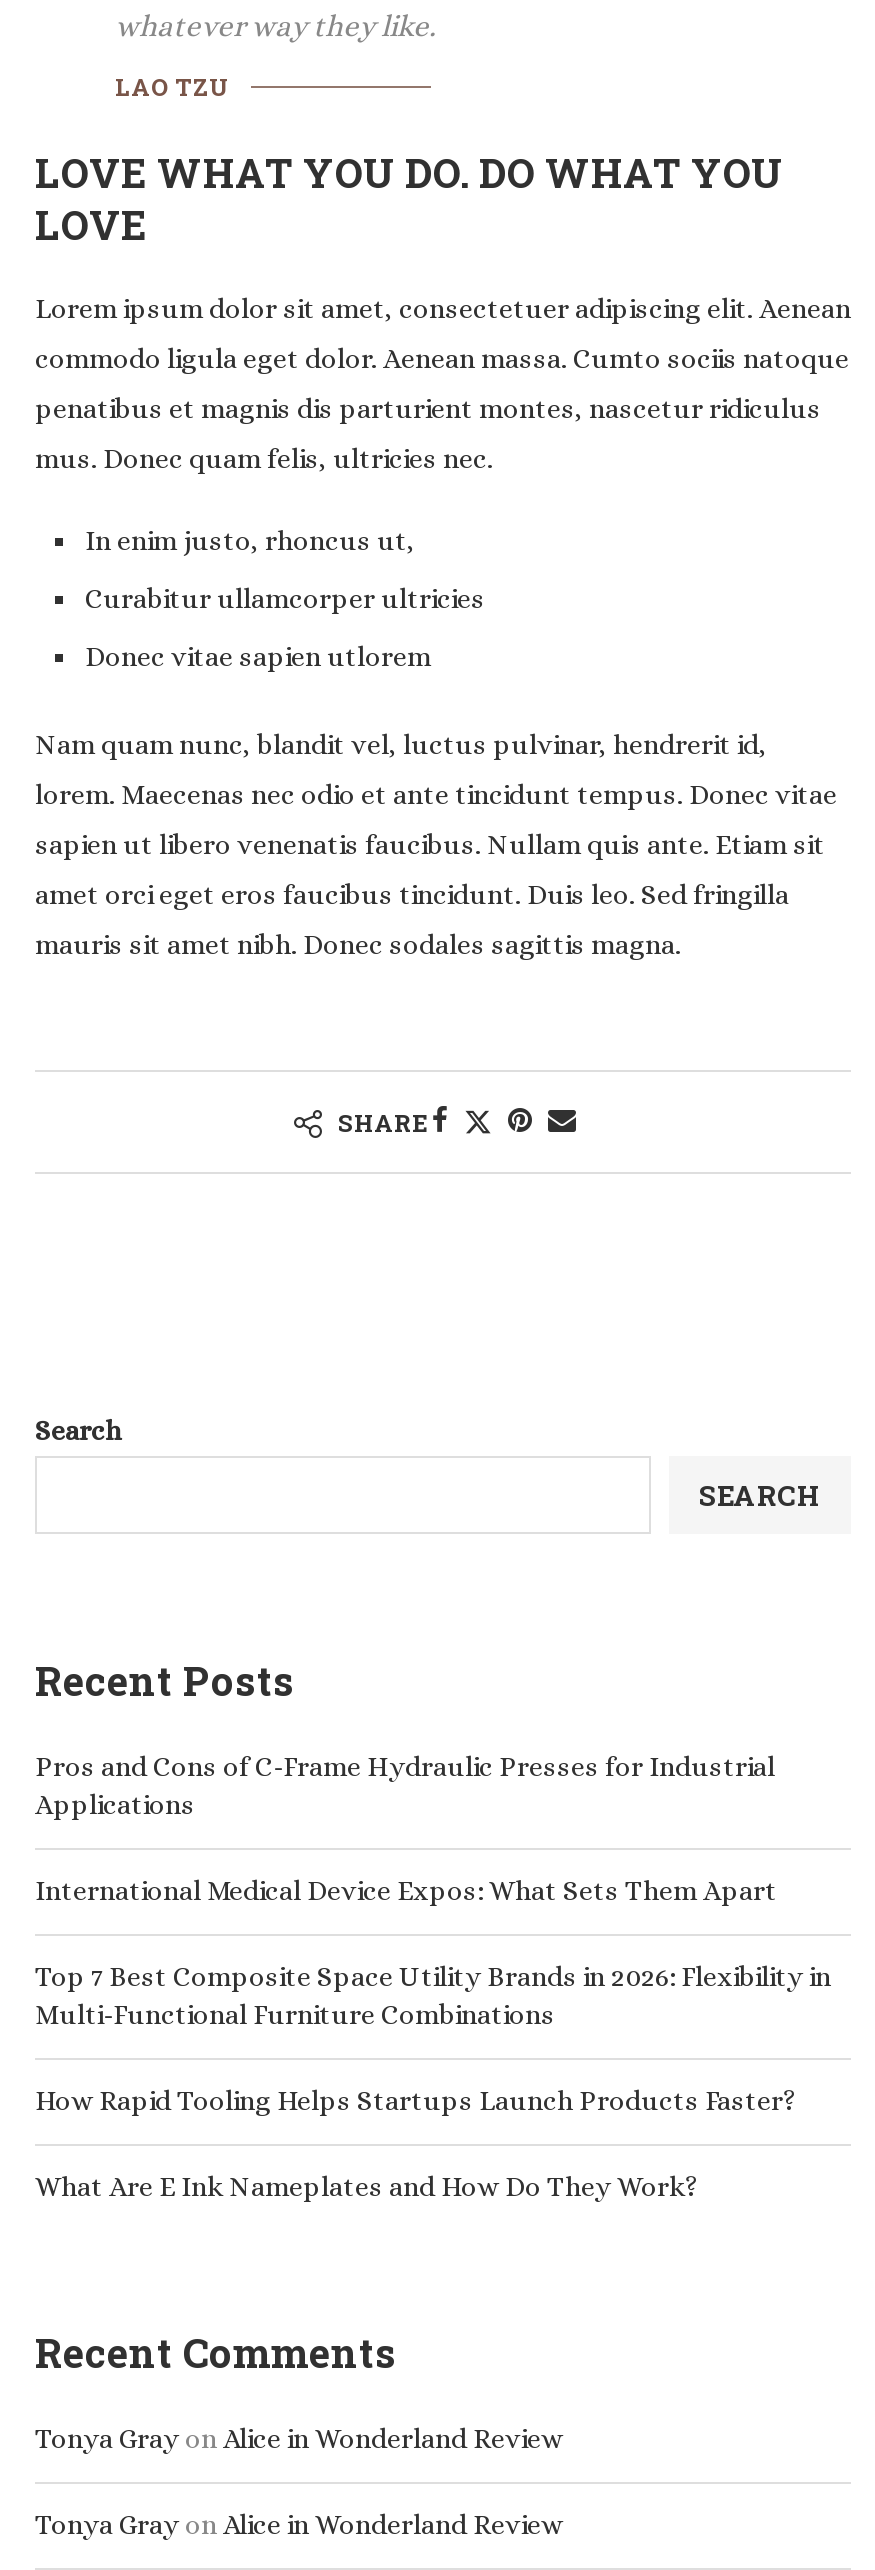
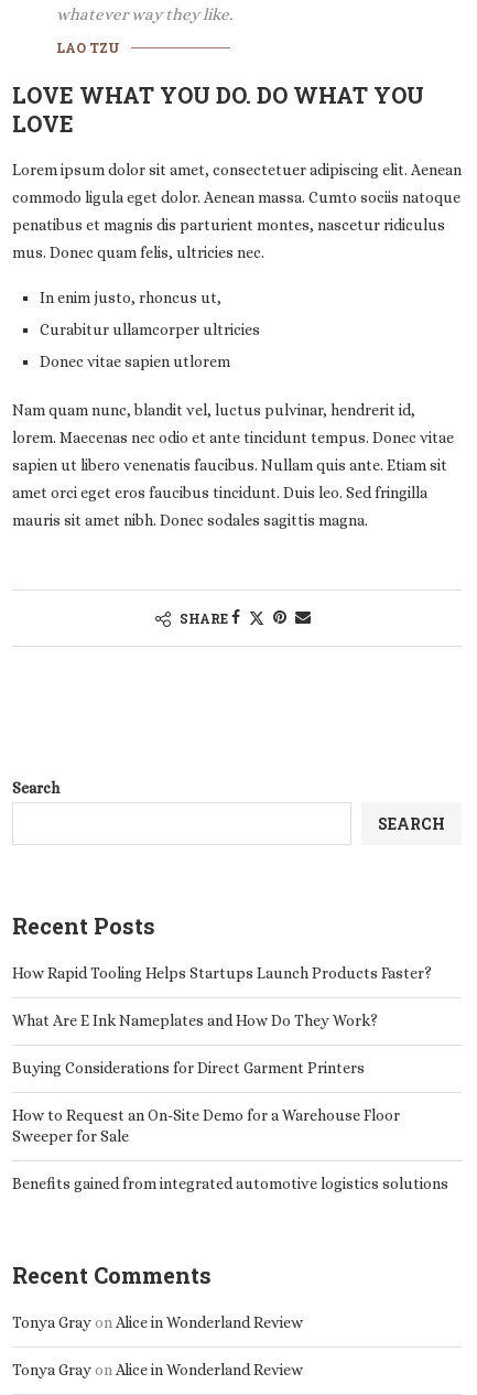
[35,1750,831,2030] Pros and Cons of C-Frame Hydraulic Presses for Industrial | Applications | International Medical Device Expos: What Sets Them Apart | Top 7 Best Composite Space Utility Brands in 2026: Flexibility in | Multi-Functional Furniture Combinations -> none
moved [35,2084,797,2202] -> [12,964,432,1029]: How Rapid Tooling Helps Startups Launch Products Faster? | What Are E Ink Nameplates and How Do They Work?
none -> [12,1059,448,1192] Buying Considerations for Direct Garment Printers | How to Request an On-Site Demo for a Warehouse Floor | Sweeper for Sale | Benefits gained from integrated automotive logistics solutions

